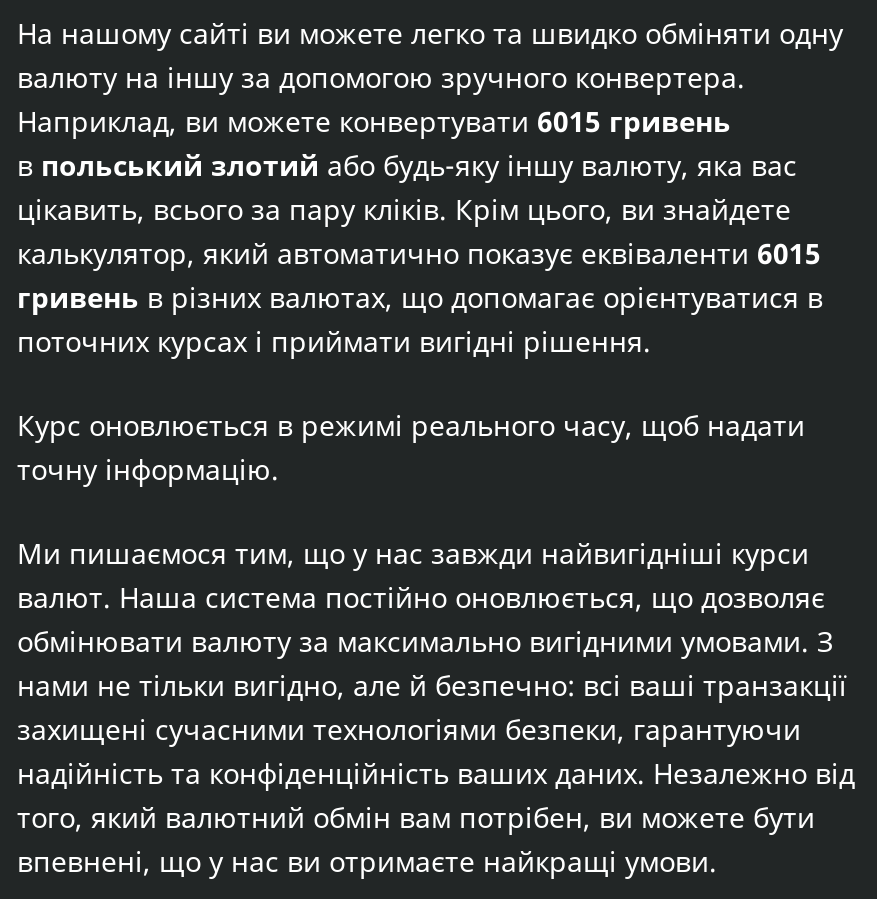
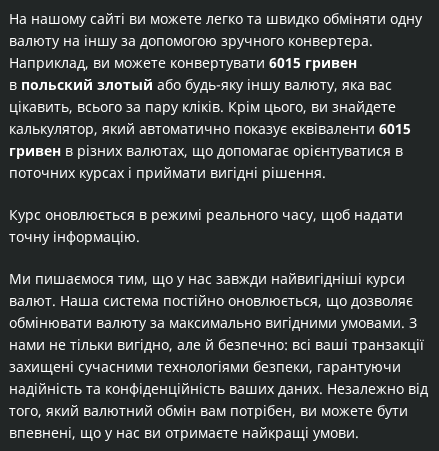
[17,102,731,140] Наприклад, ви можете конвертувати 6015 гривень -> [9,53,357,72] Наприклад, ви можете конвертувати 6015 гривен
[17,146,797,184] в польський злотий або будь-яку іншу валюту, яка вас -> [9,75,392,94] в польский злотый або будь-яку іншу валюту, яка вас
[17,278,823,316] гривень в різних валютах, що допомагає орієнтуватися в -> [9,141,403,160] гривен в різних валютах, що допомагає орієнтуватися в

